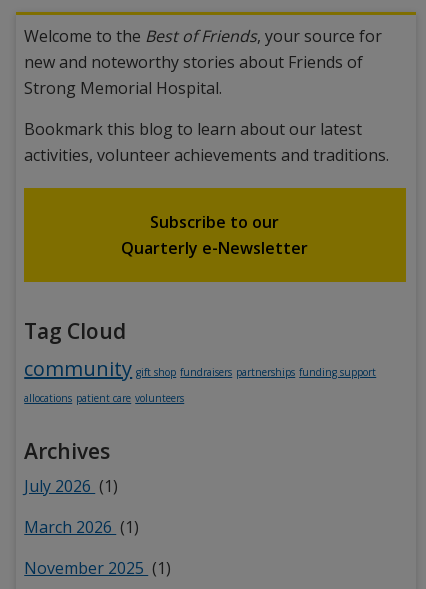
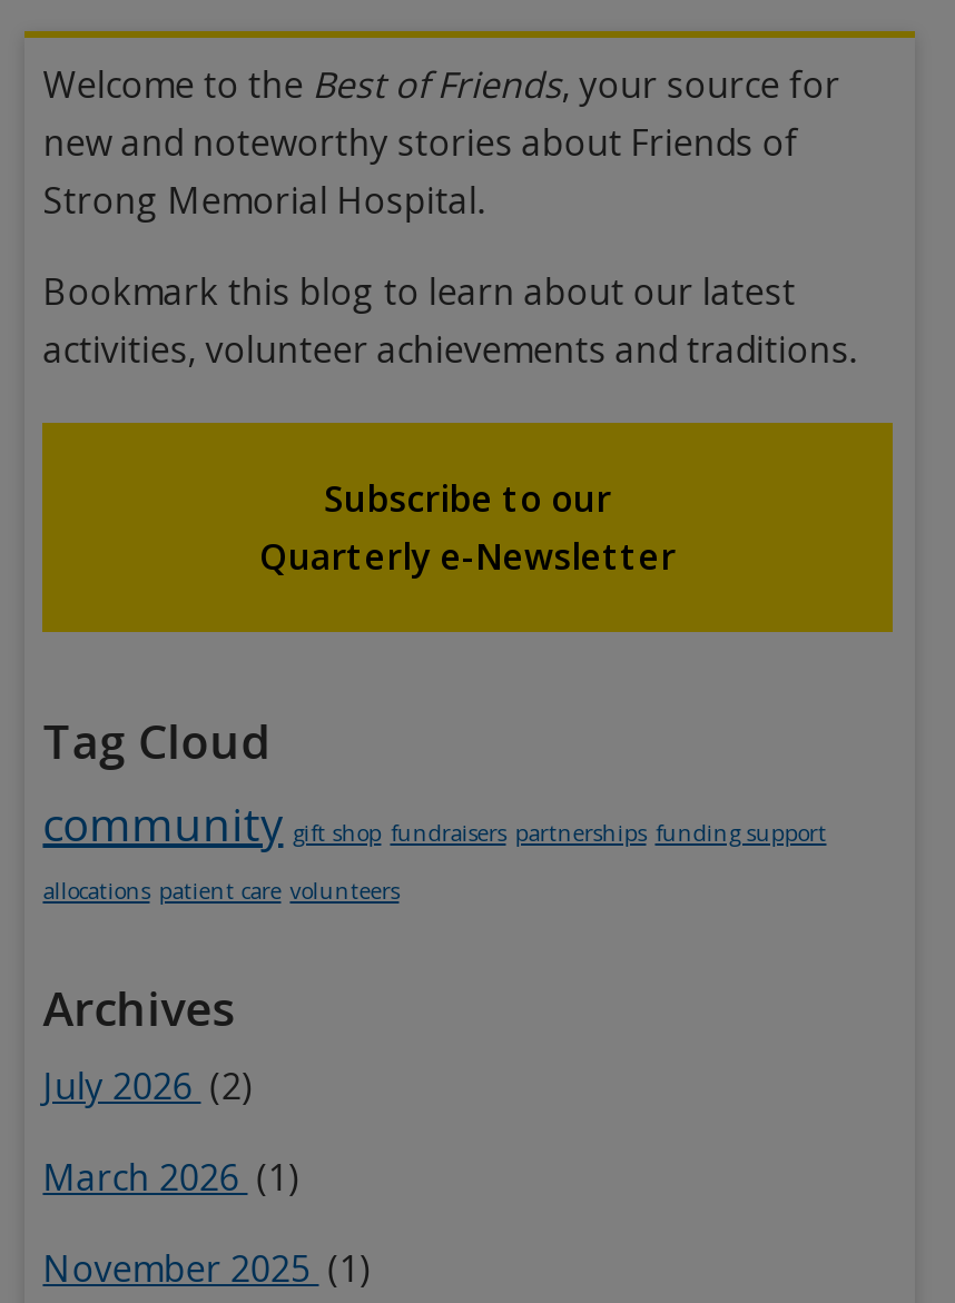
[24,475,118,497] July 2026 (1) -> [43,1062,252,1111] July 2026 (2)

